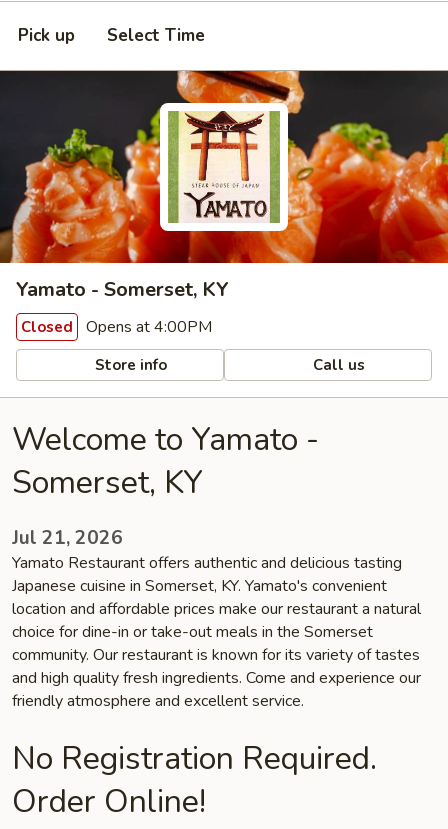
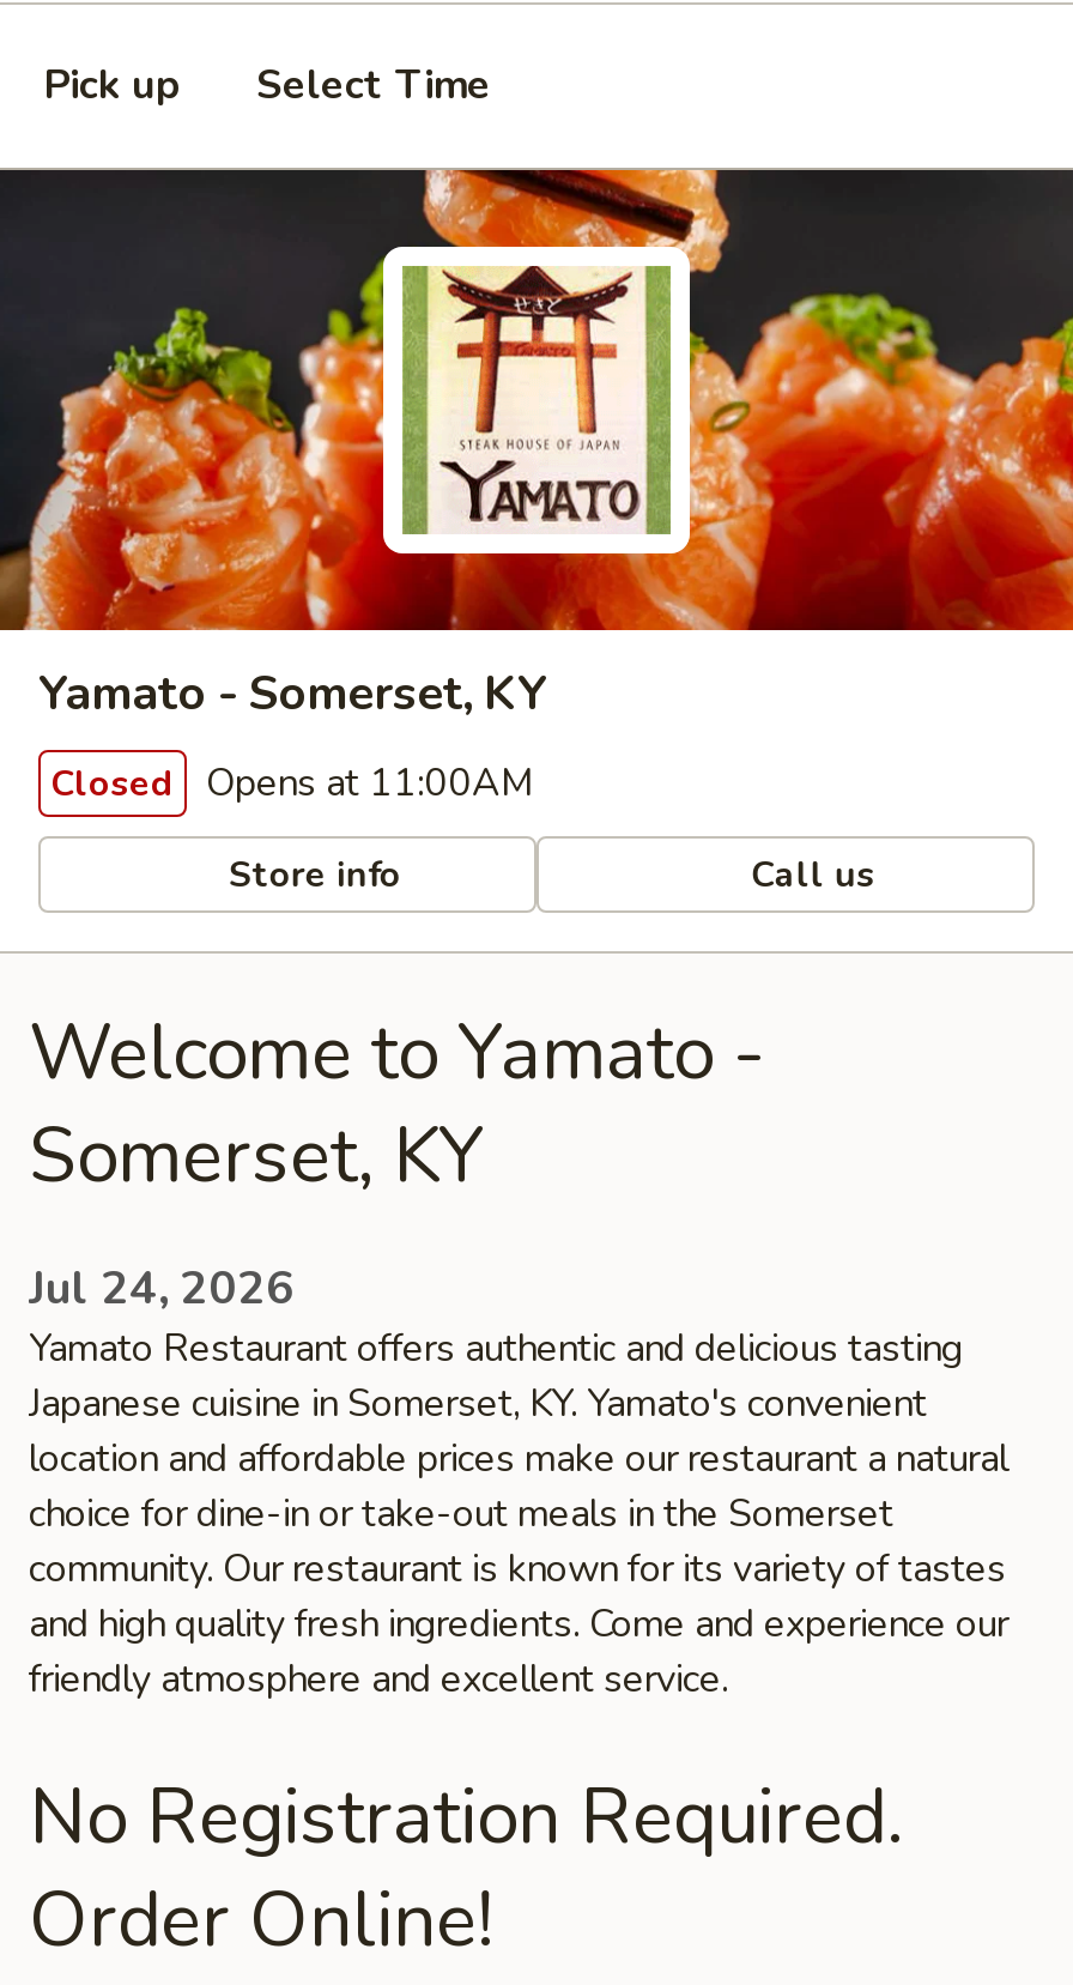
[21,316,212,338] Closed Opens at 4:00PM -> [50,757,534,810] Closed Opens at 11:00AM
[12,525,123,551] Jul 21, 2026 -> [29,1258,295,1320] Jul 24, 2026

